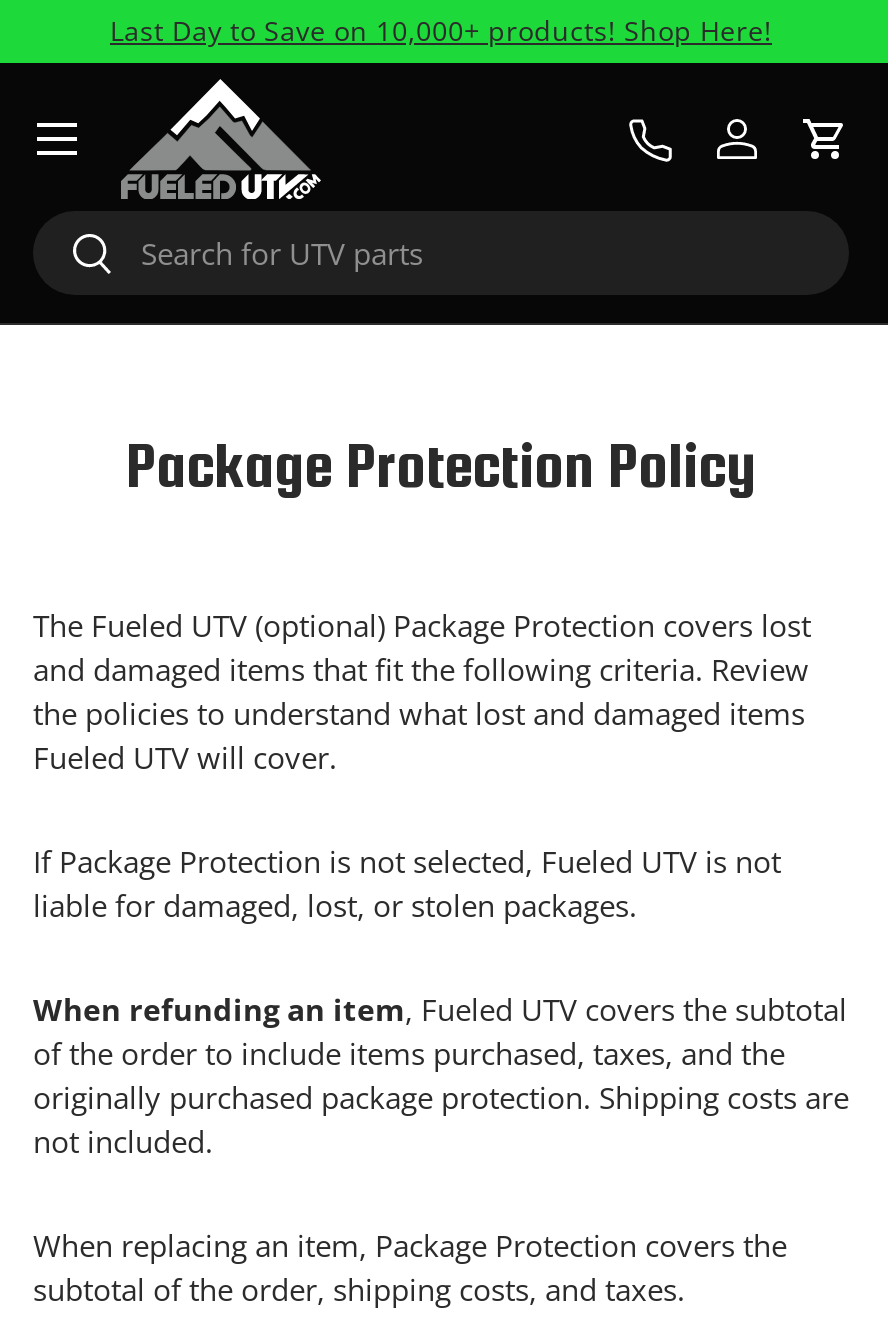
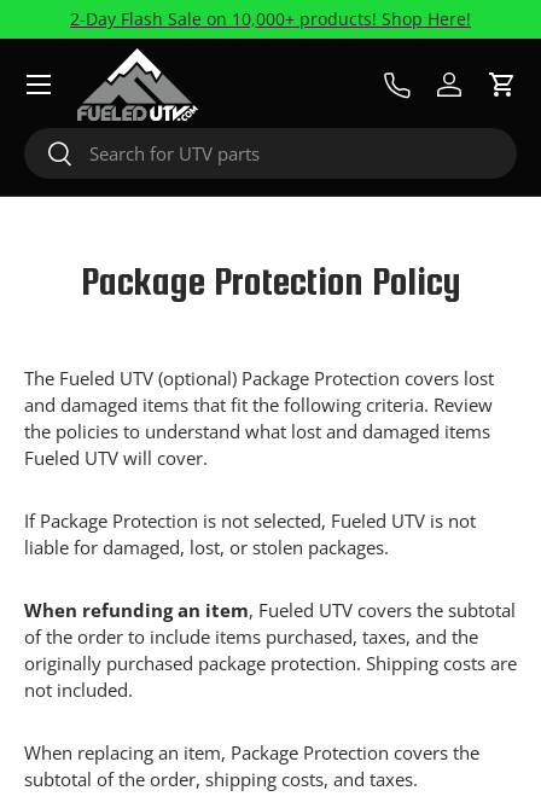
[110,13,772,49] Last Day to Save on 10,000+ products! Shop Here! -> [70,8,471,30] 2-Day Flash Sale on 10,000+ products! Shop Here!

